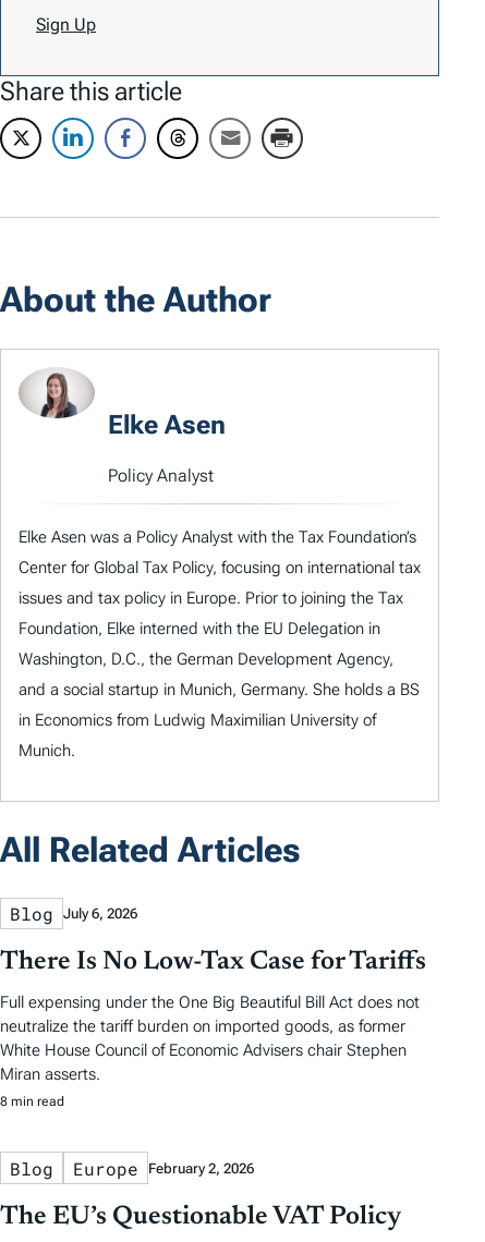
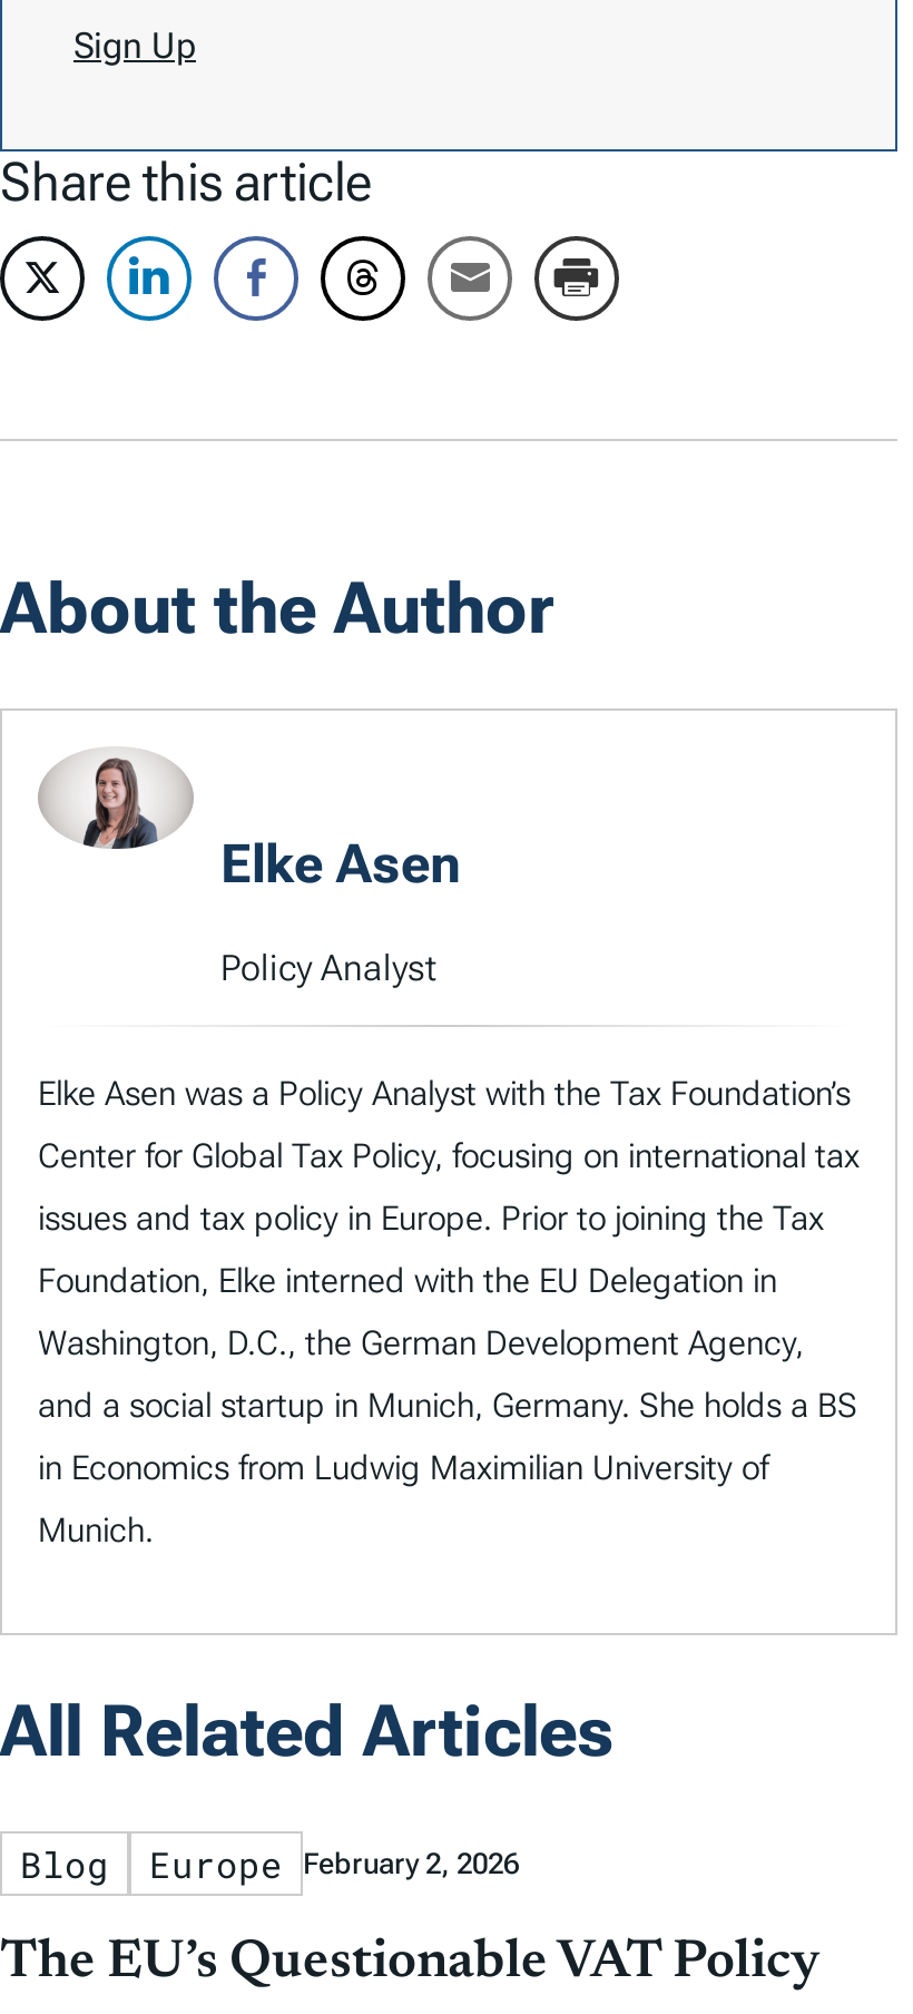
[0,902,426,1110] Blog July 6, 2026 | There Is No Low-Tax Case for Tariffs | Full expensing under the One Big Beautiful Bill Act does not | neutralize the tariff burden on imported goods, as former | White House Council of Economic Advisers chair Stephen | Miran asserts. | 8 min read -> none

